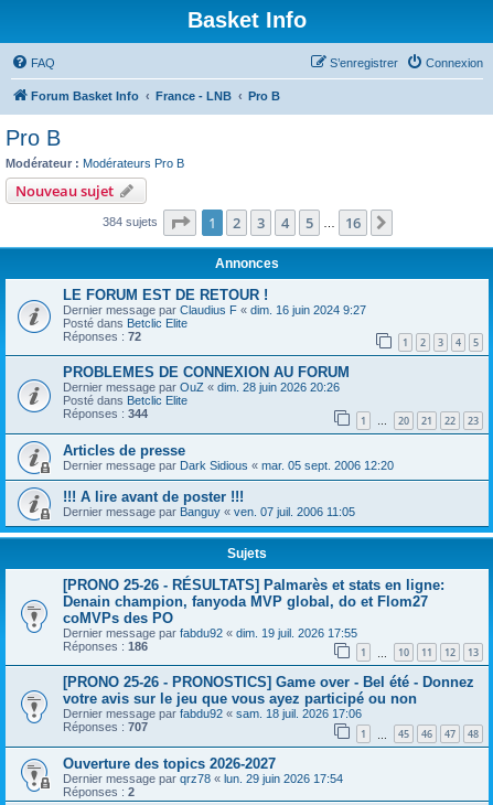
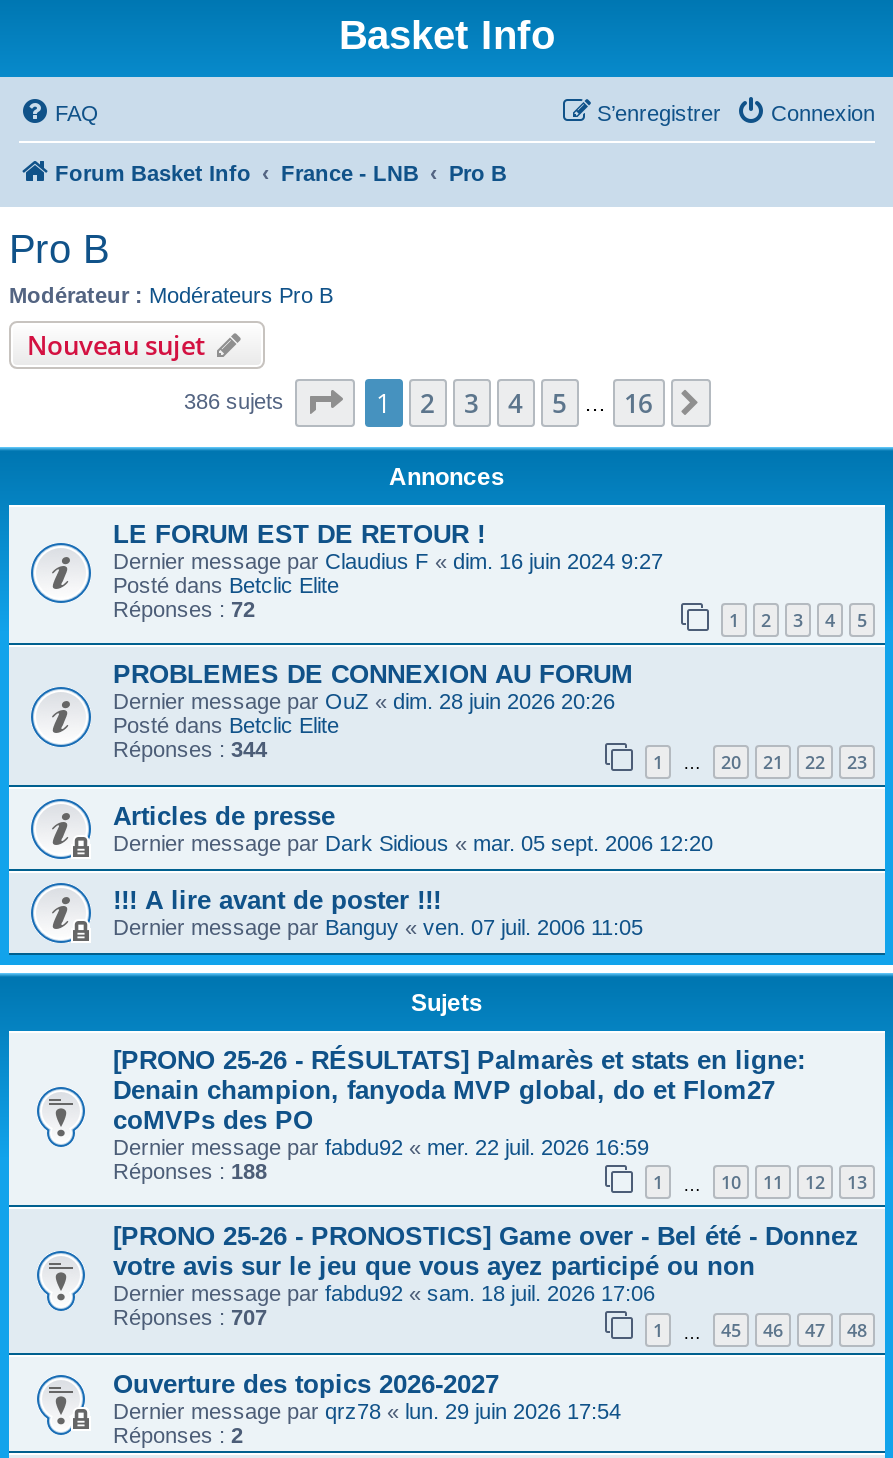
[102,214,160,228] 384 sujets -> [184,388,290,412] 386 sujets
[63,626,357,639] Dernier message par fabdu92 «dim. 19 juil. 2026 17:55 -> [113,1135,649,1159] Dernier message par fabdu92 «mer. 22 juil. 2026 16:59
[63,639,148,653] Réponses : 186 -> [113,1159,267,1183] Réponses : 188

